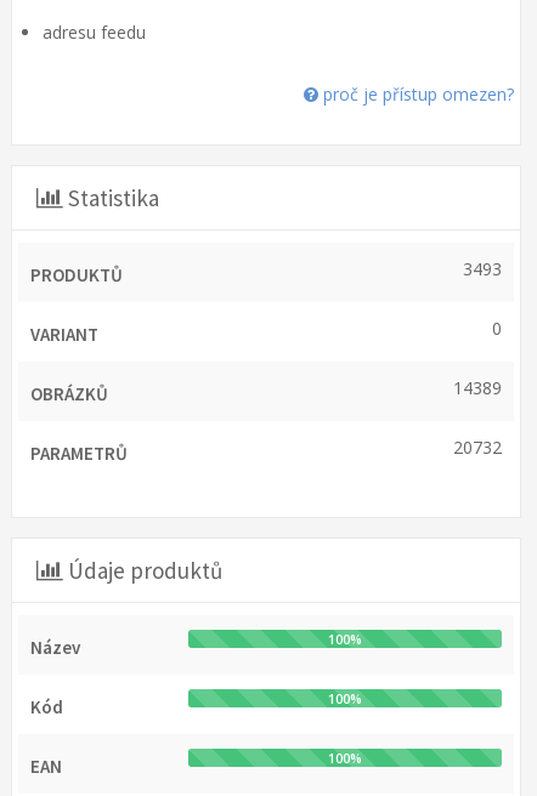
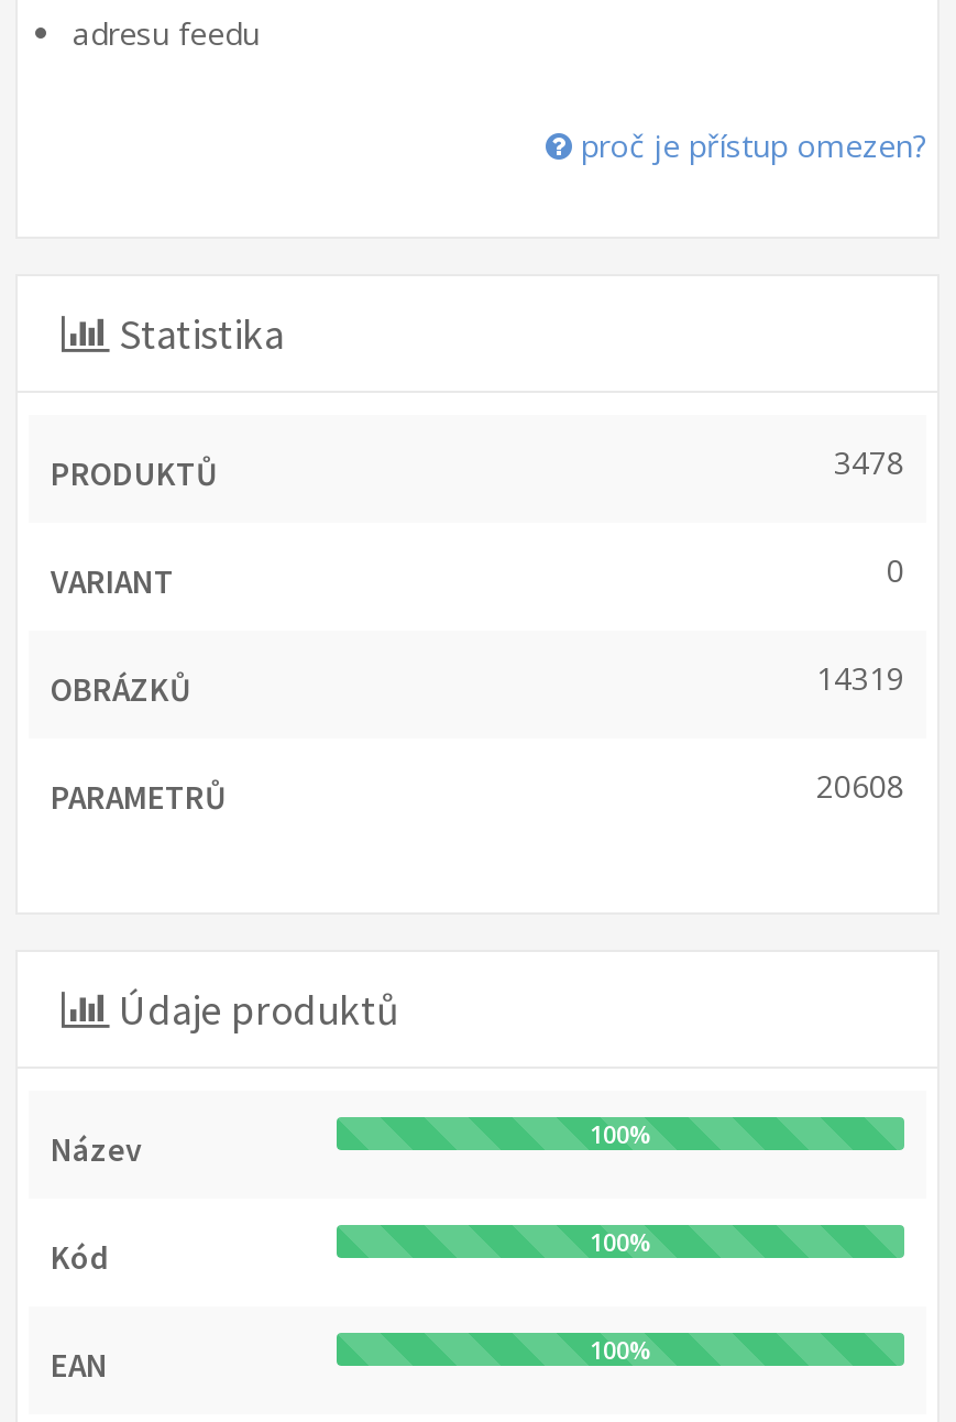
[463,257,502,280] 3493 -> [834,441,904,483] 3478
[453,376,502,399] 14389 -> [816,657,904,699] 14319
[453,436,502,459] 20732 -> [816,765,904,807] 20608

